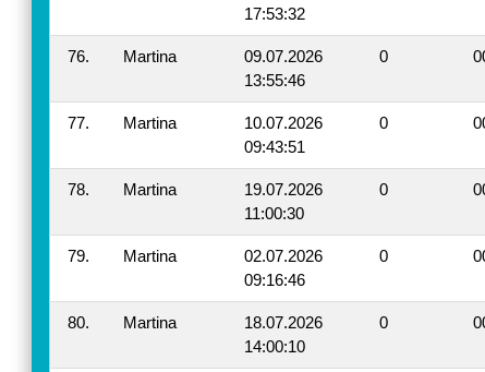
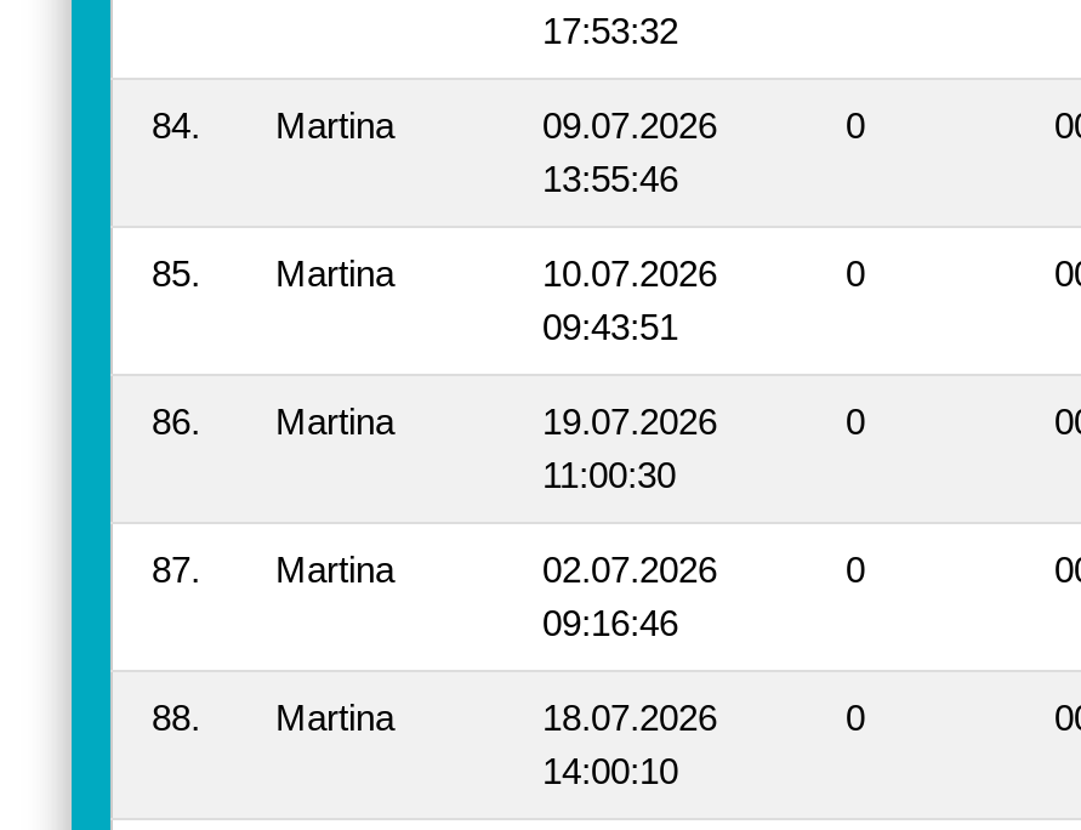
[68,47,177,65] 76. Martina -> [152,104,394,145] 84. Martina
[68,113,177,132] 77. Martina -> [152,252,394,293] 85. Martina
[68,180,177,198] 78. Martina -> [152,400,394,441] 86. Martina
[68,246,177,265] 79. Martina -> [152,548,394,589] 87. Martina
[68,313,177,331] 80. Martina -> [152,696,394,737] 88. Martina

